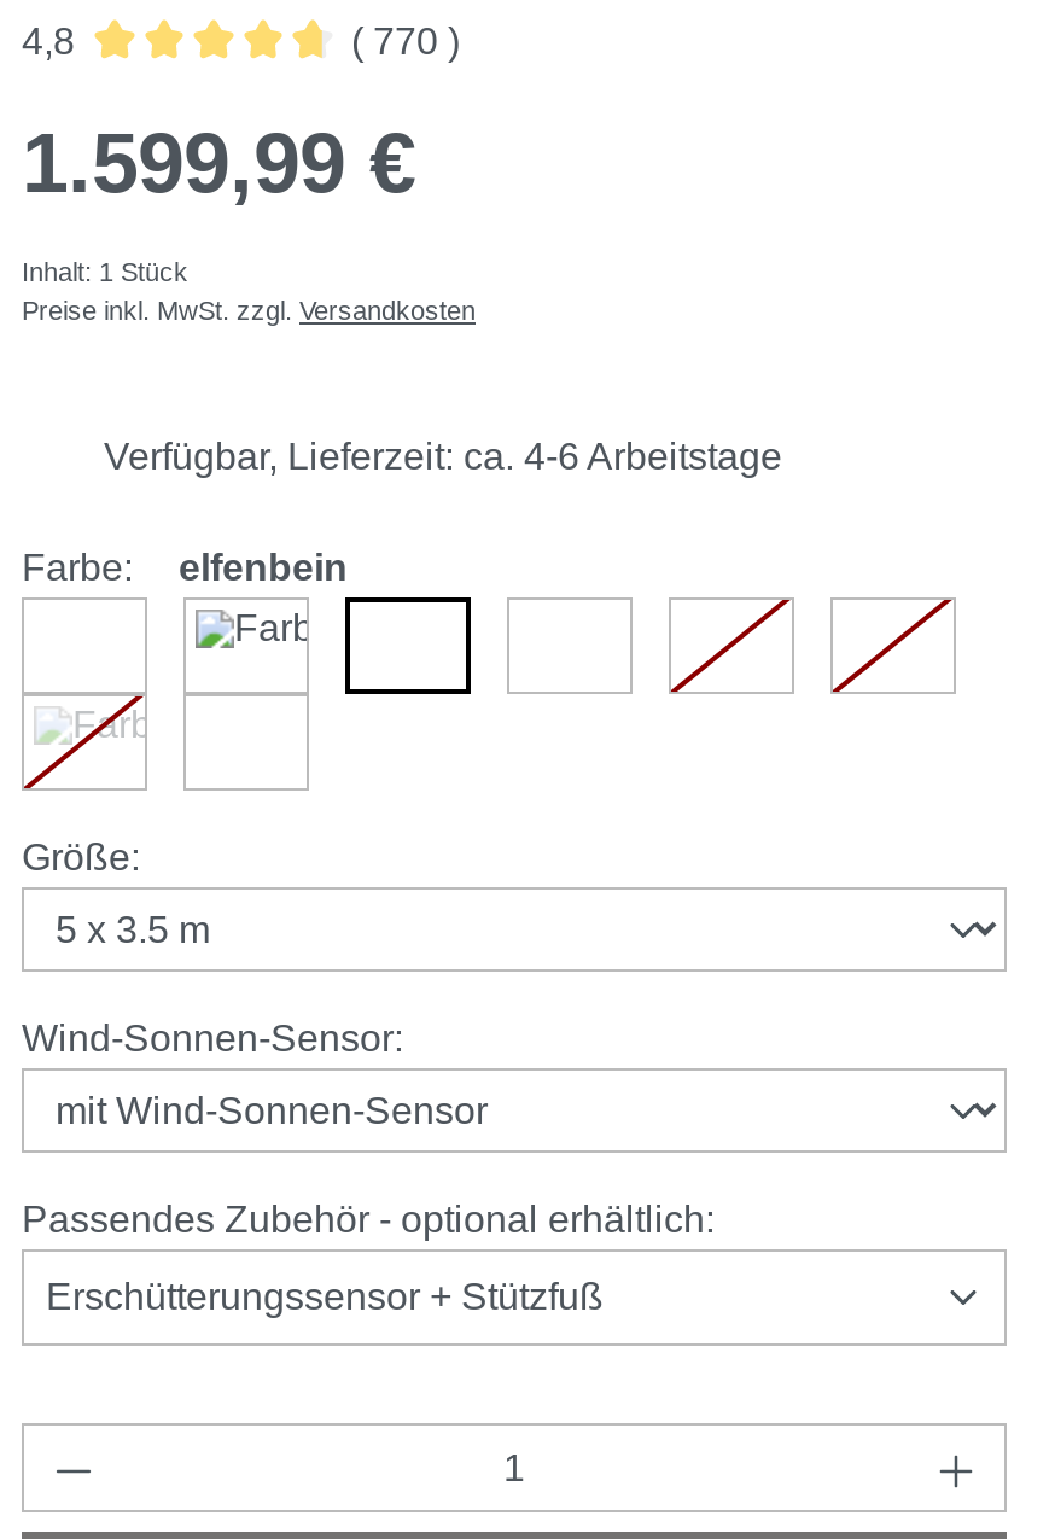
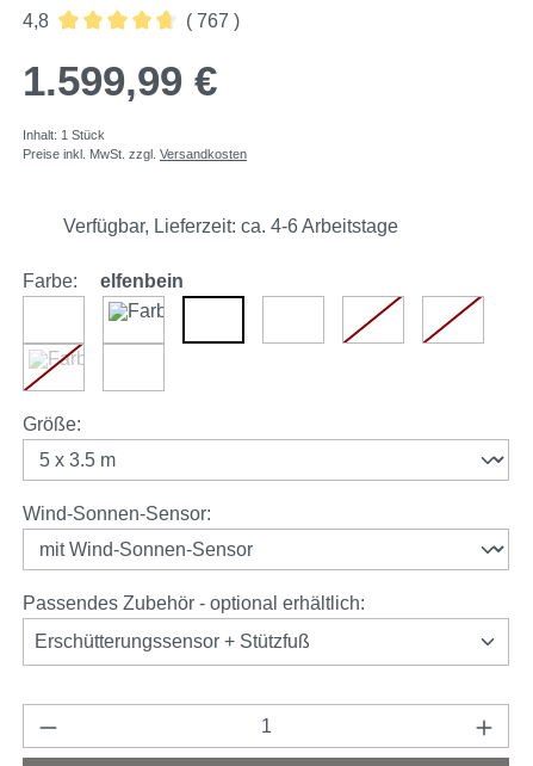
[351,20,460,61] ( 770 ) -> [185,10,239,31] ( 767 )

